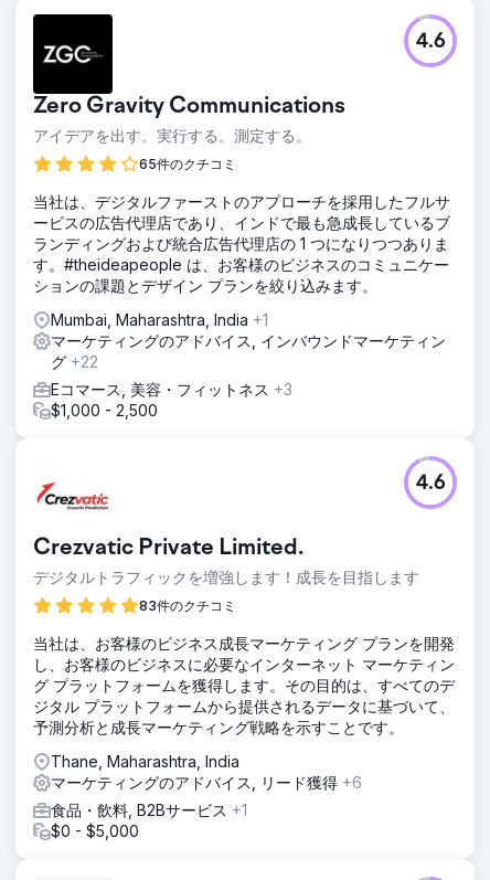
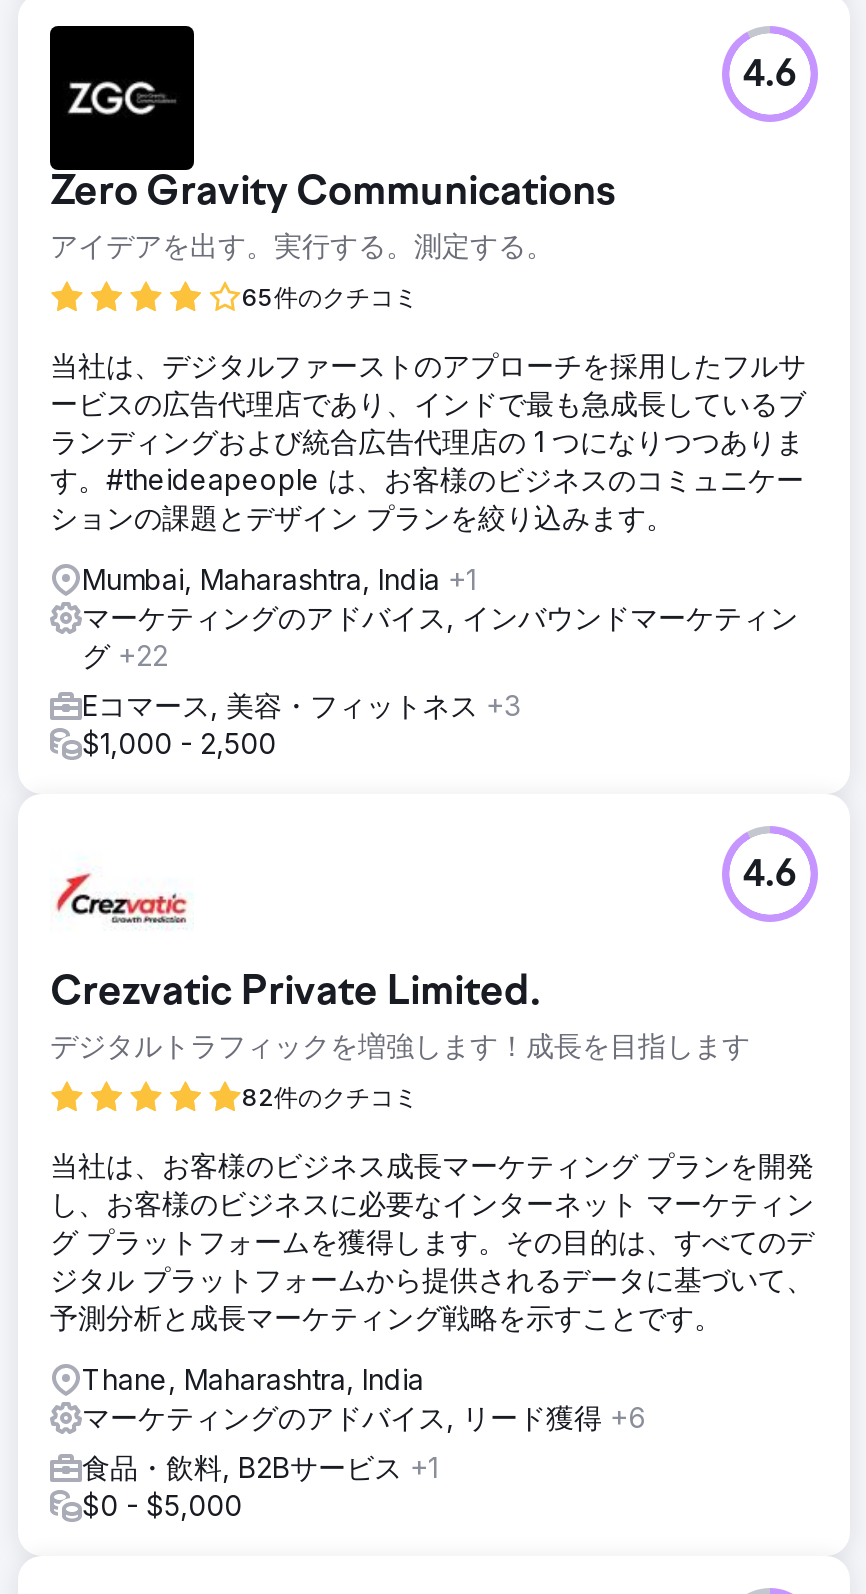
[139,597,236,614] 83件のクチコミ -> [242,1082,418,1112] 82件のクチコミ

